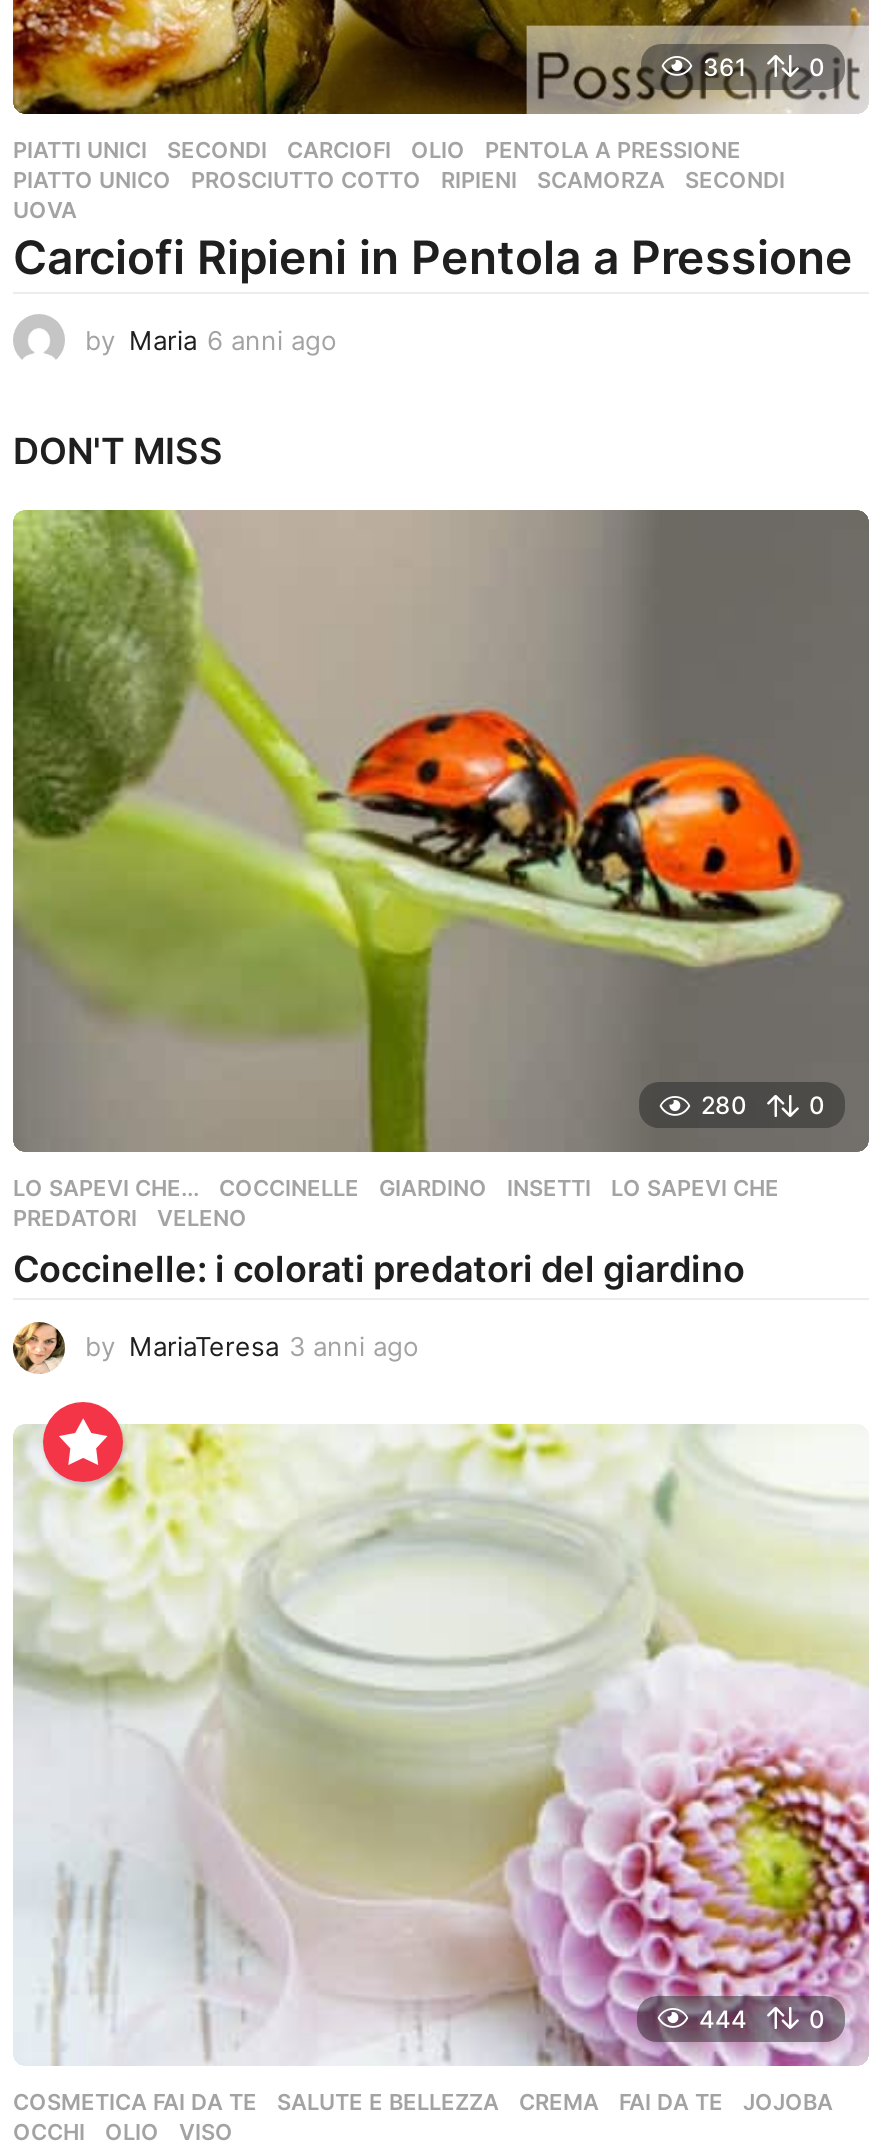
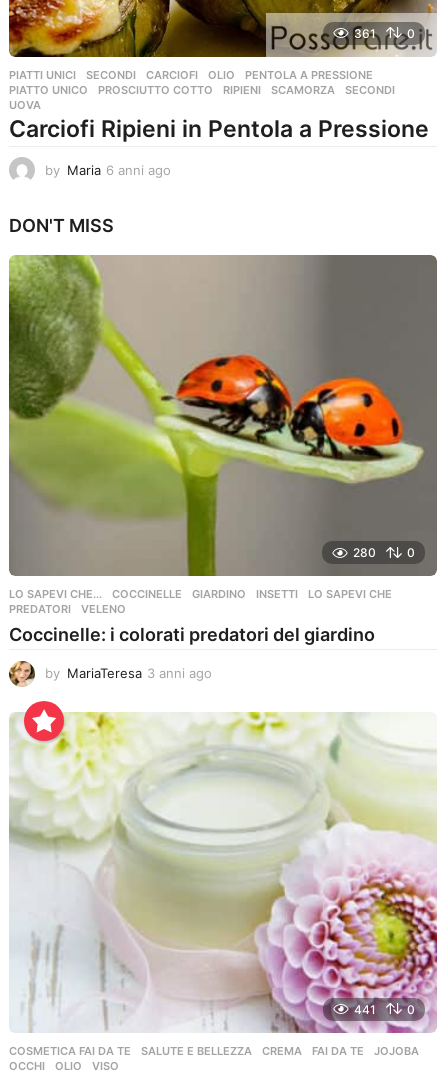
[699,2003,747,2033] 444 -> [354,1002,376,1017] 441

